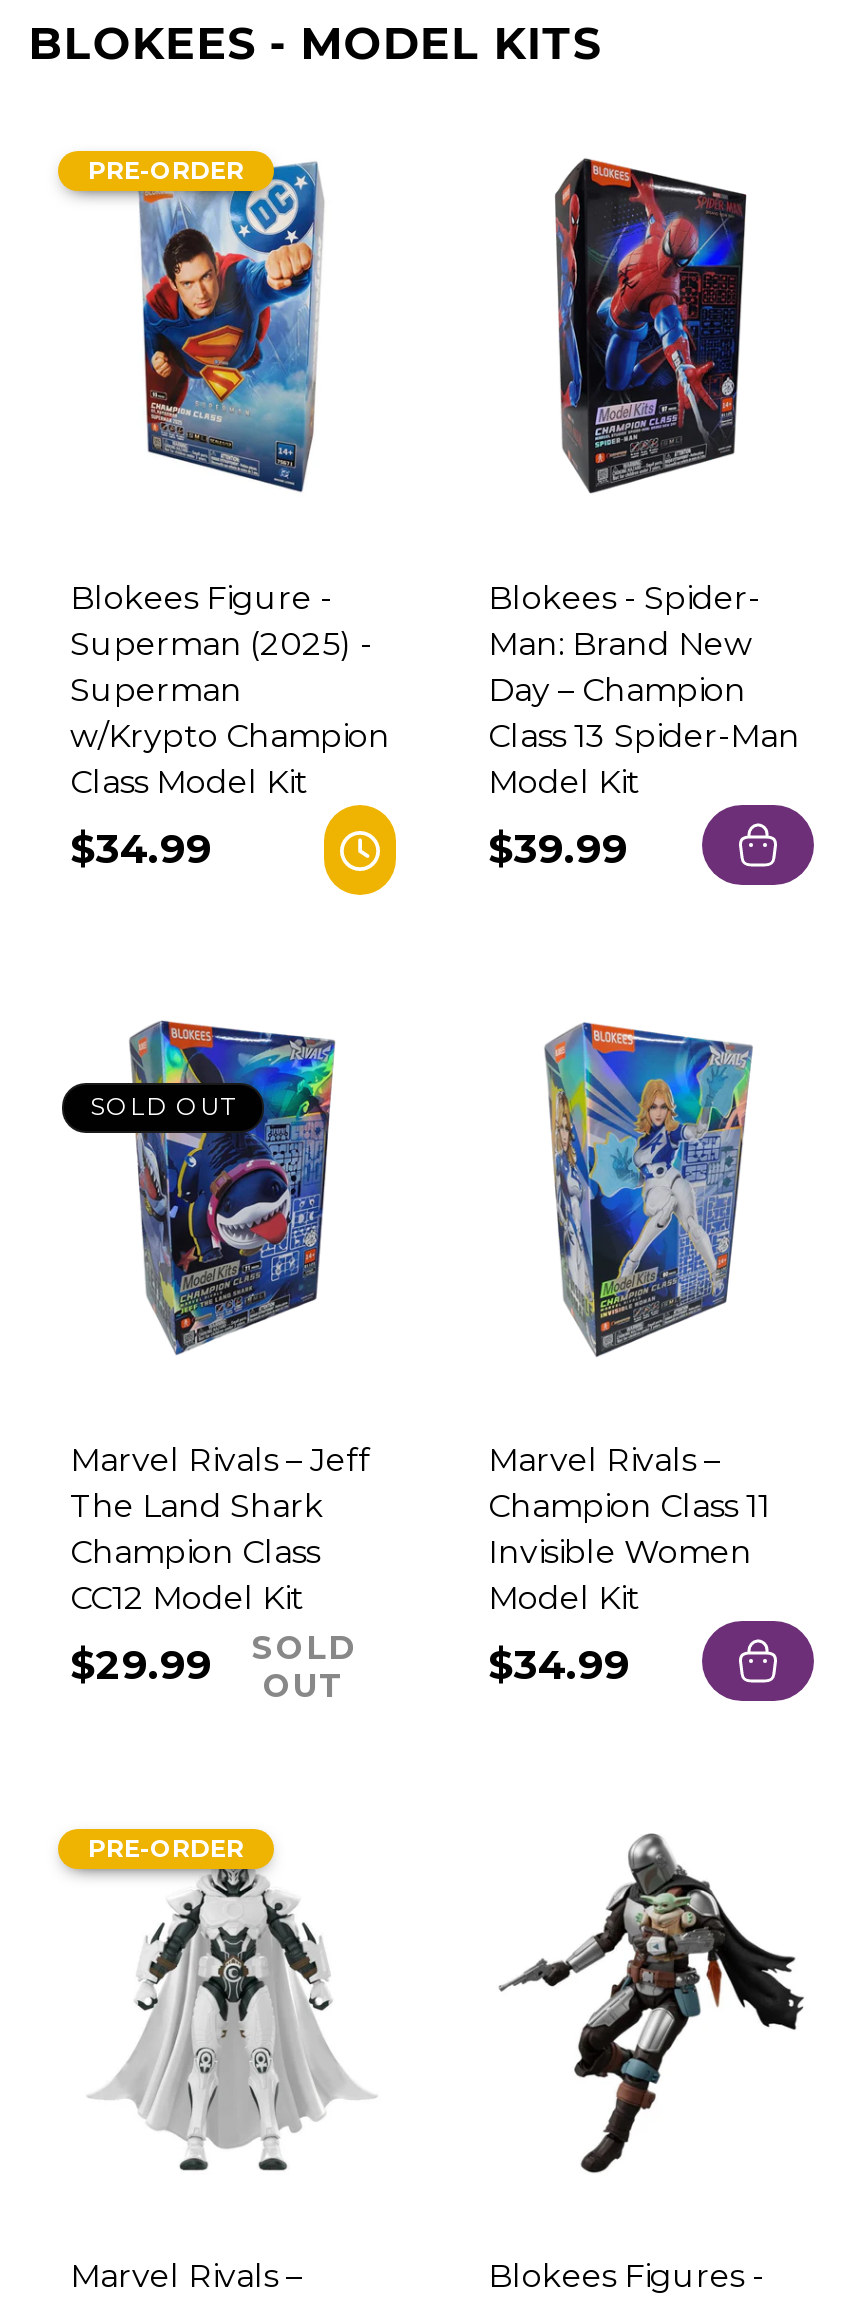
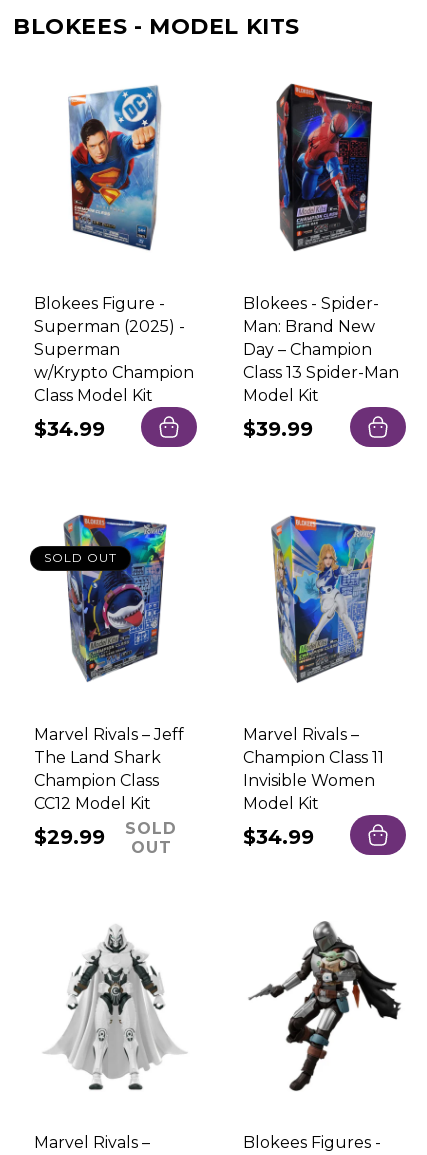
[88,156,244,186] PRE-ORDER -> none
[284,803,398,897] [image] -> [140,406,198,452] [image]
[88,1834,244,1864] PRE-ORDER -> none

